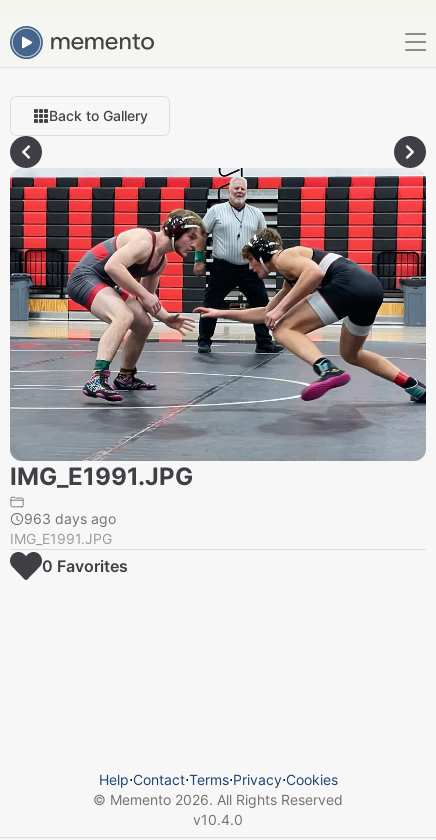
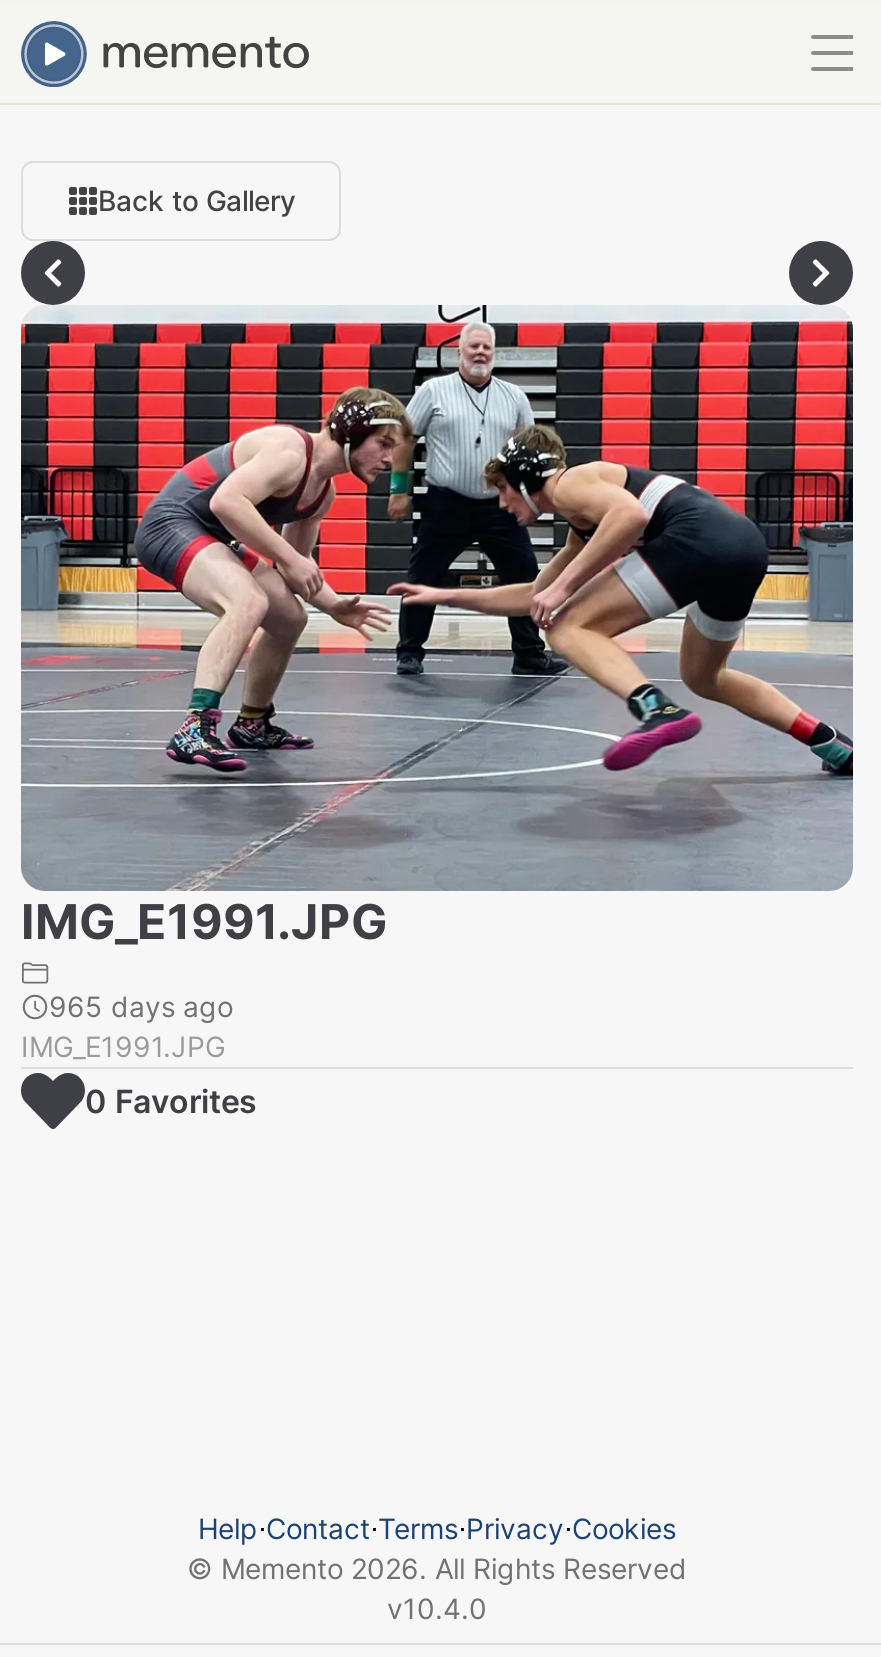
[24,510,116,527] 963 days ago -> [49,989,233,1023] 965 days ago

